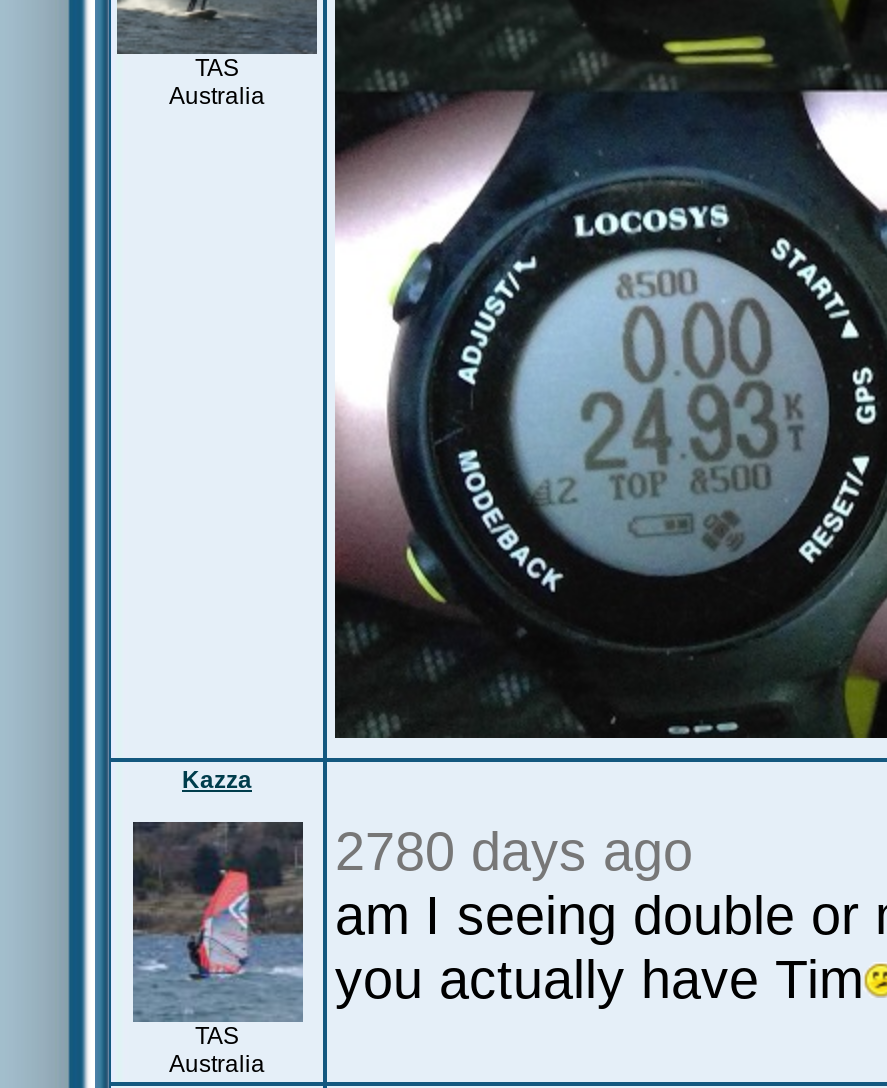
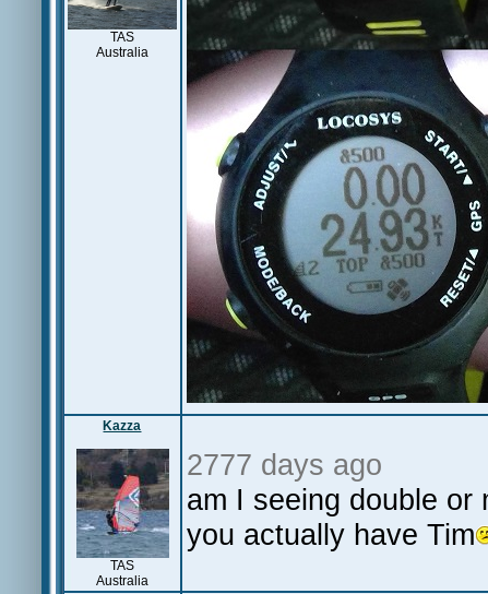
[335,820,693,882] 2780 days ago -> [187,448,382,482] 2777 days ago

